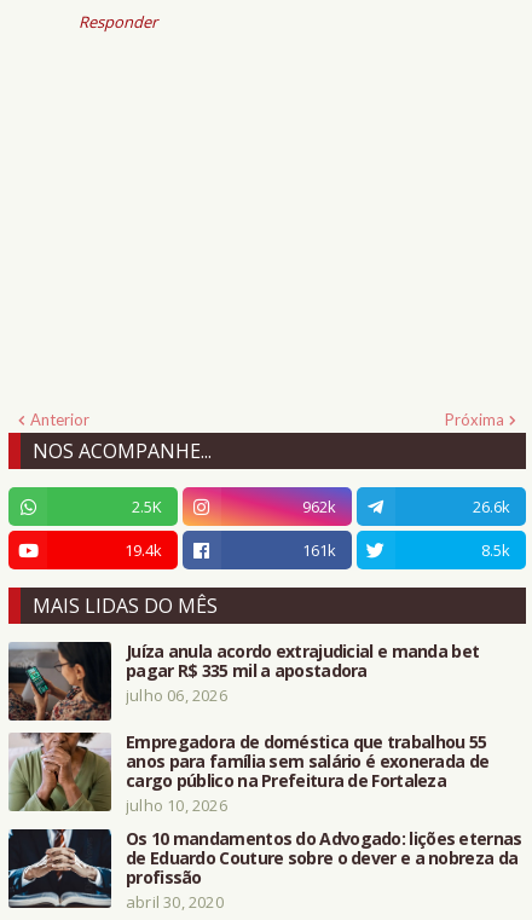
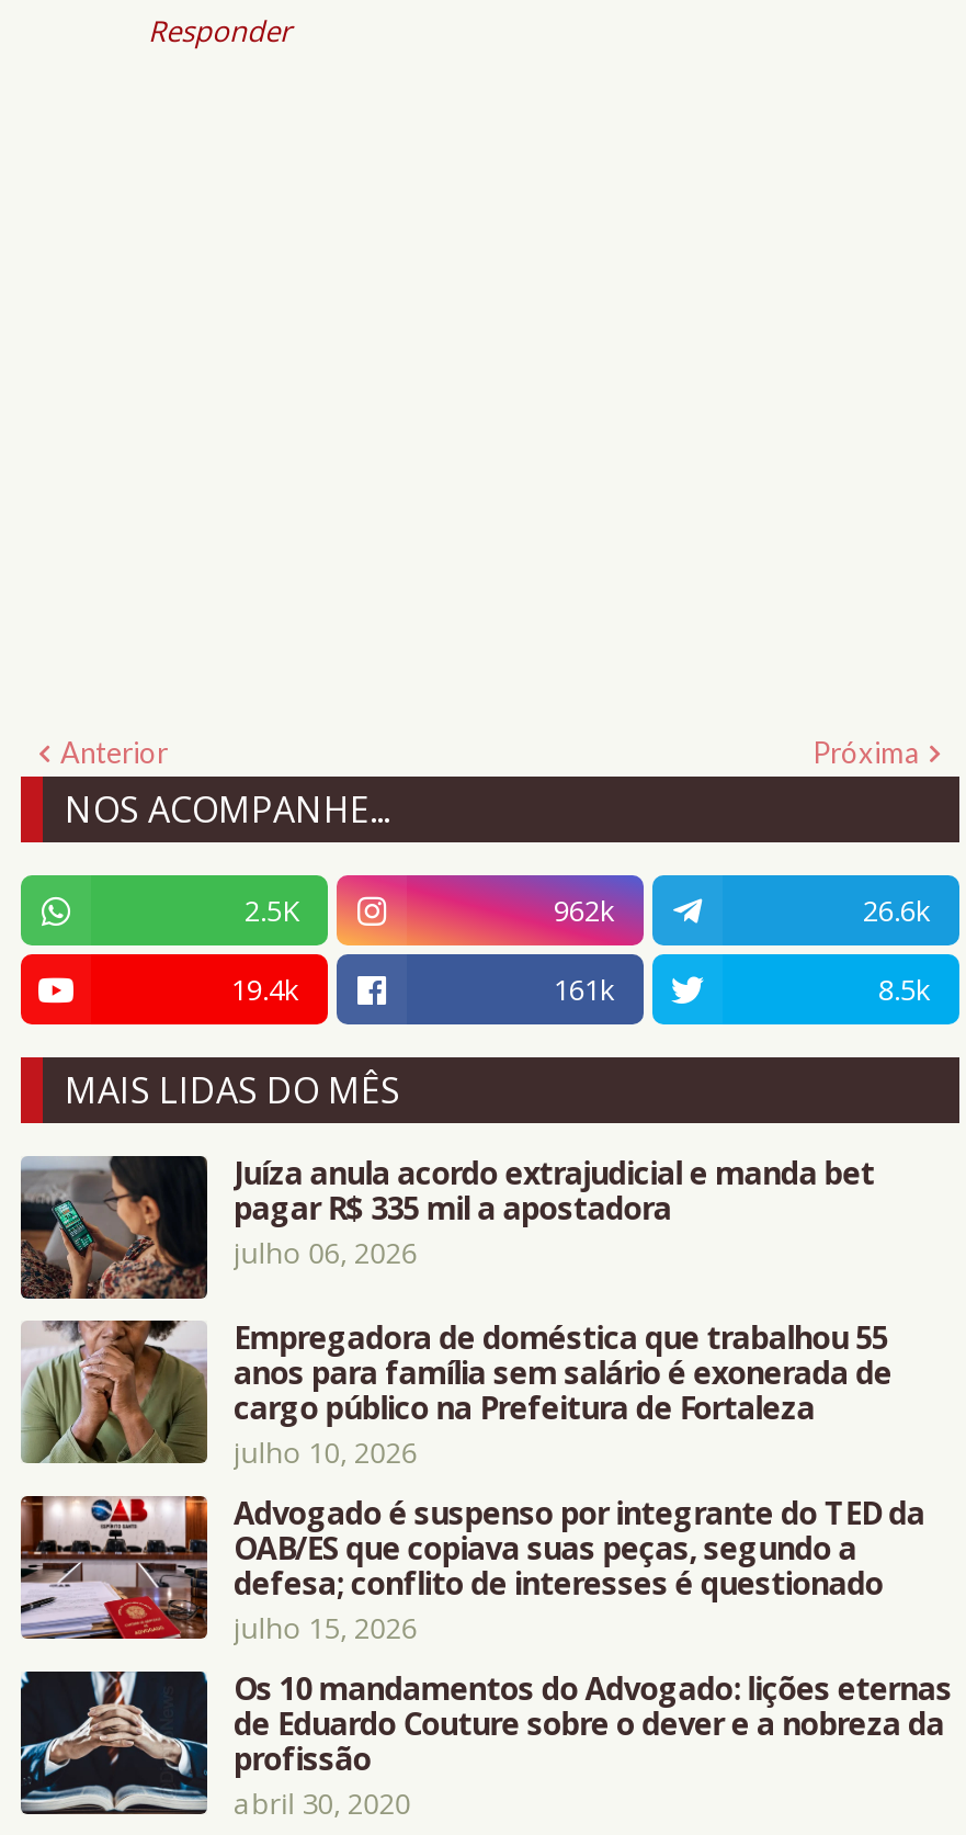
none -> [19,1492,925,1648] [image] | Advogado é suspenso por integrante do TED da | OAB/ES que copiava suas peças, segundo a | defesa; conflito de interesses é questionado | julho 15, 2026

